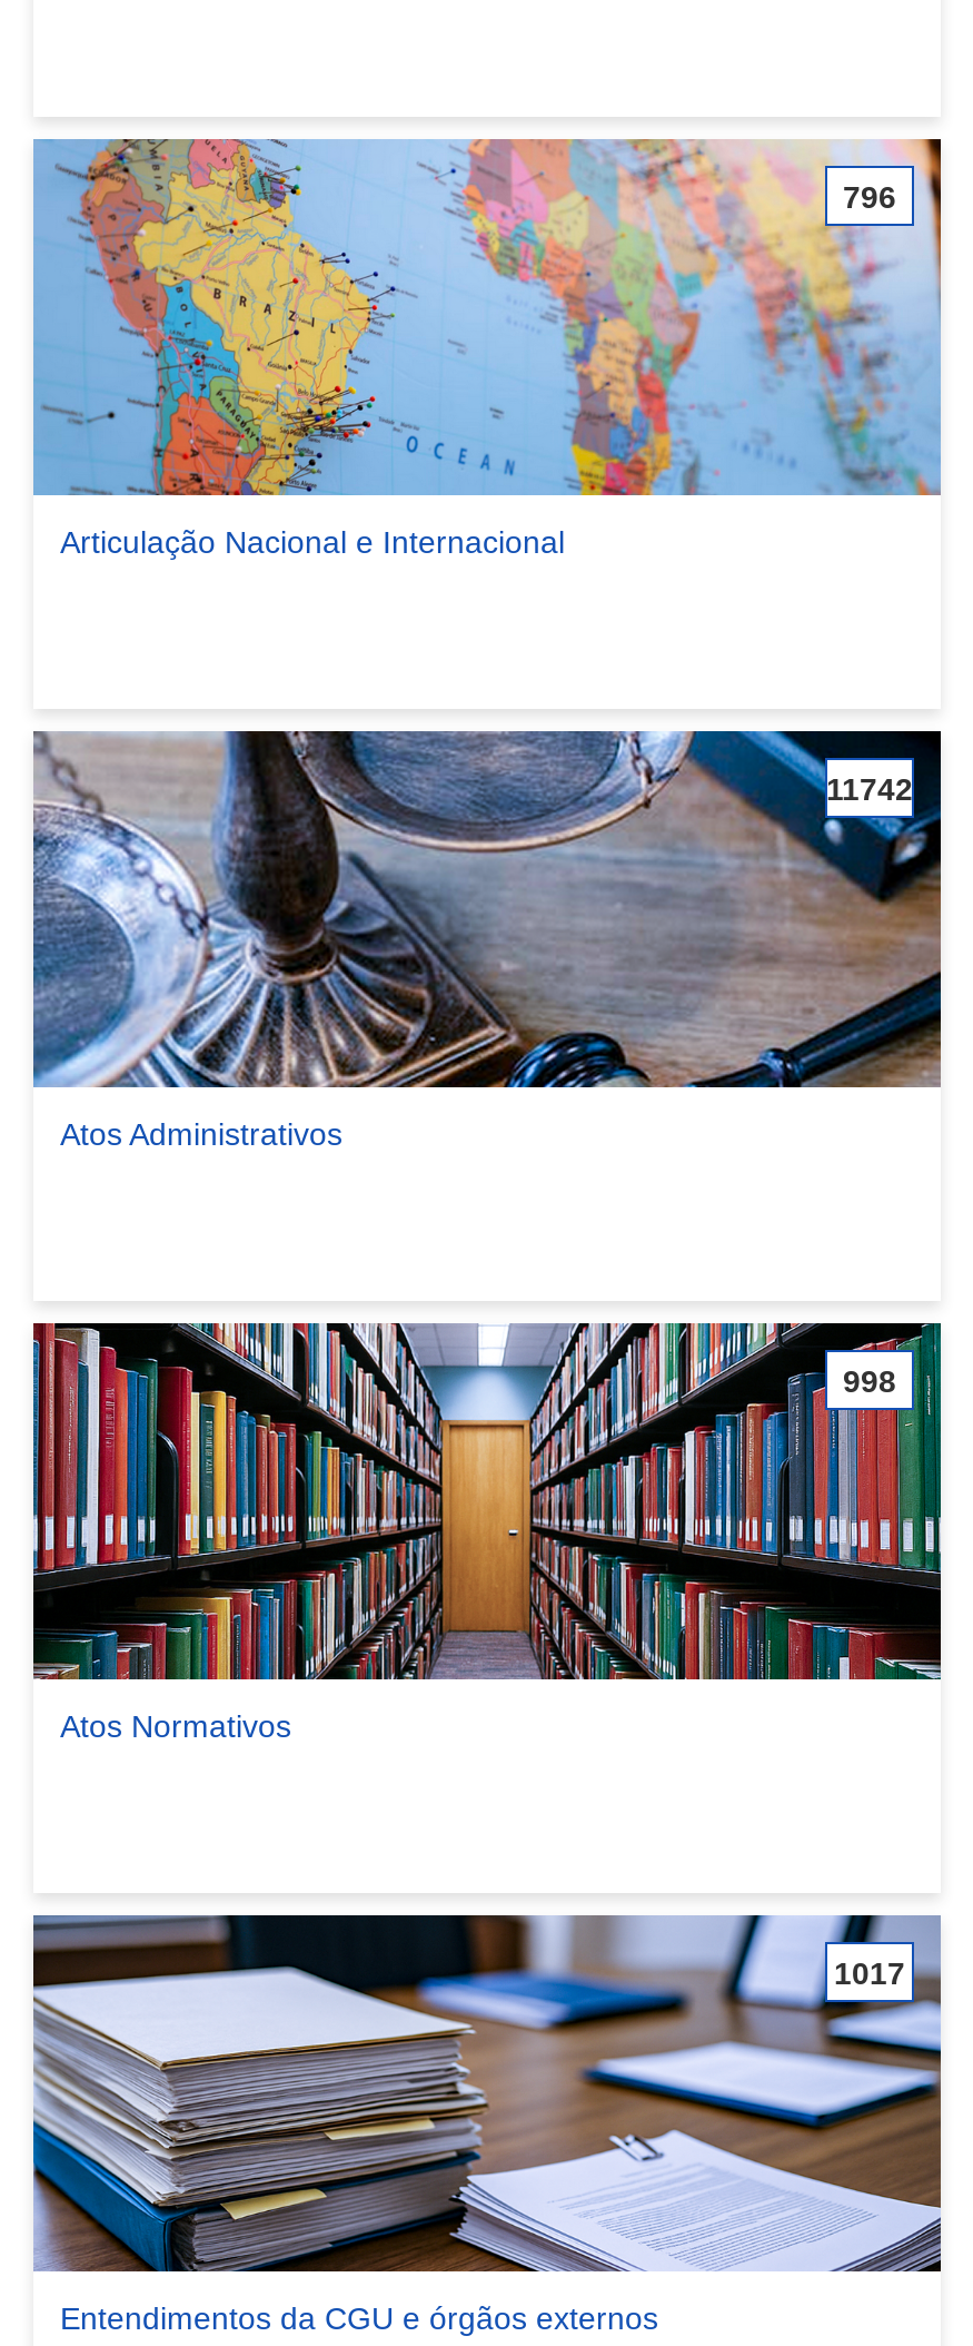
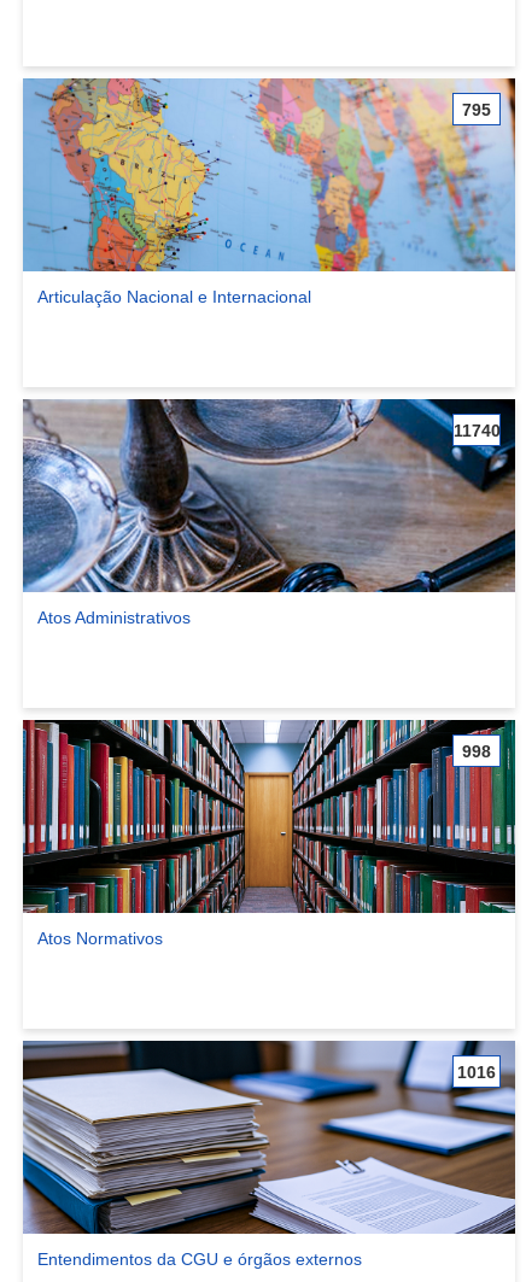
[843,178,896,214] 796 -> [462,99,491,119] 795
[826,770,913,806] 11742 -> [453,420,500,440] 11740
[834,1954,905,1990] 1017 -> [457,1062,496,1081] 1016

